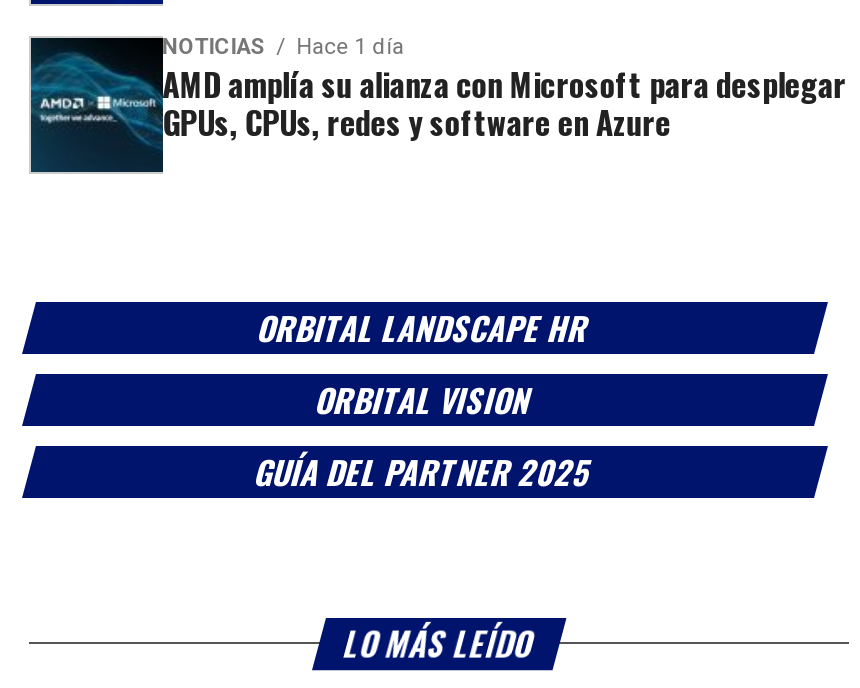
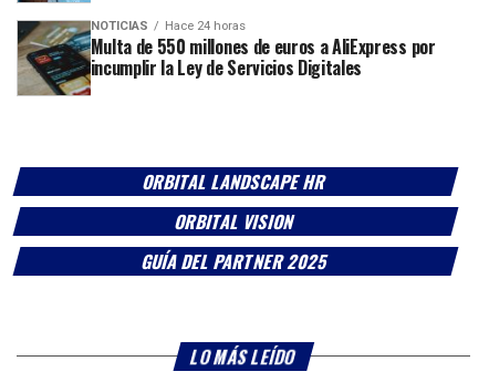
[29,34,846,174] [image] | Hace 1 día | AMD amplía su alianza con Microsoft para desplegar | GPUs, CPUs, redes y software en Azure -> [17,19,435,96] [image] | Hace 24 horas | Multa de 550 millones de euros a AliExpress por | incumplir la Ley de Servicios Digitales

